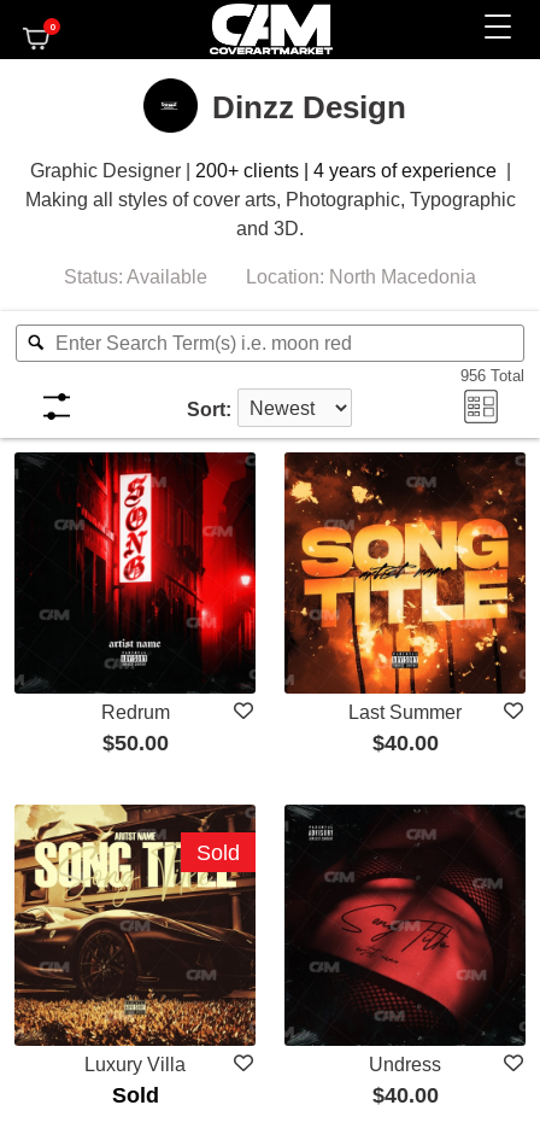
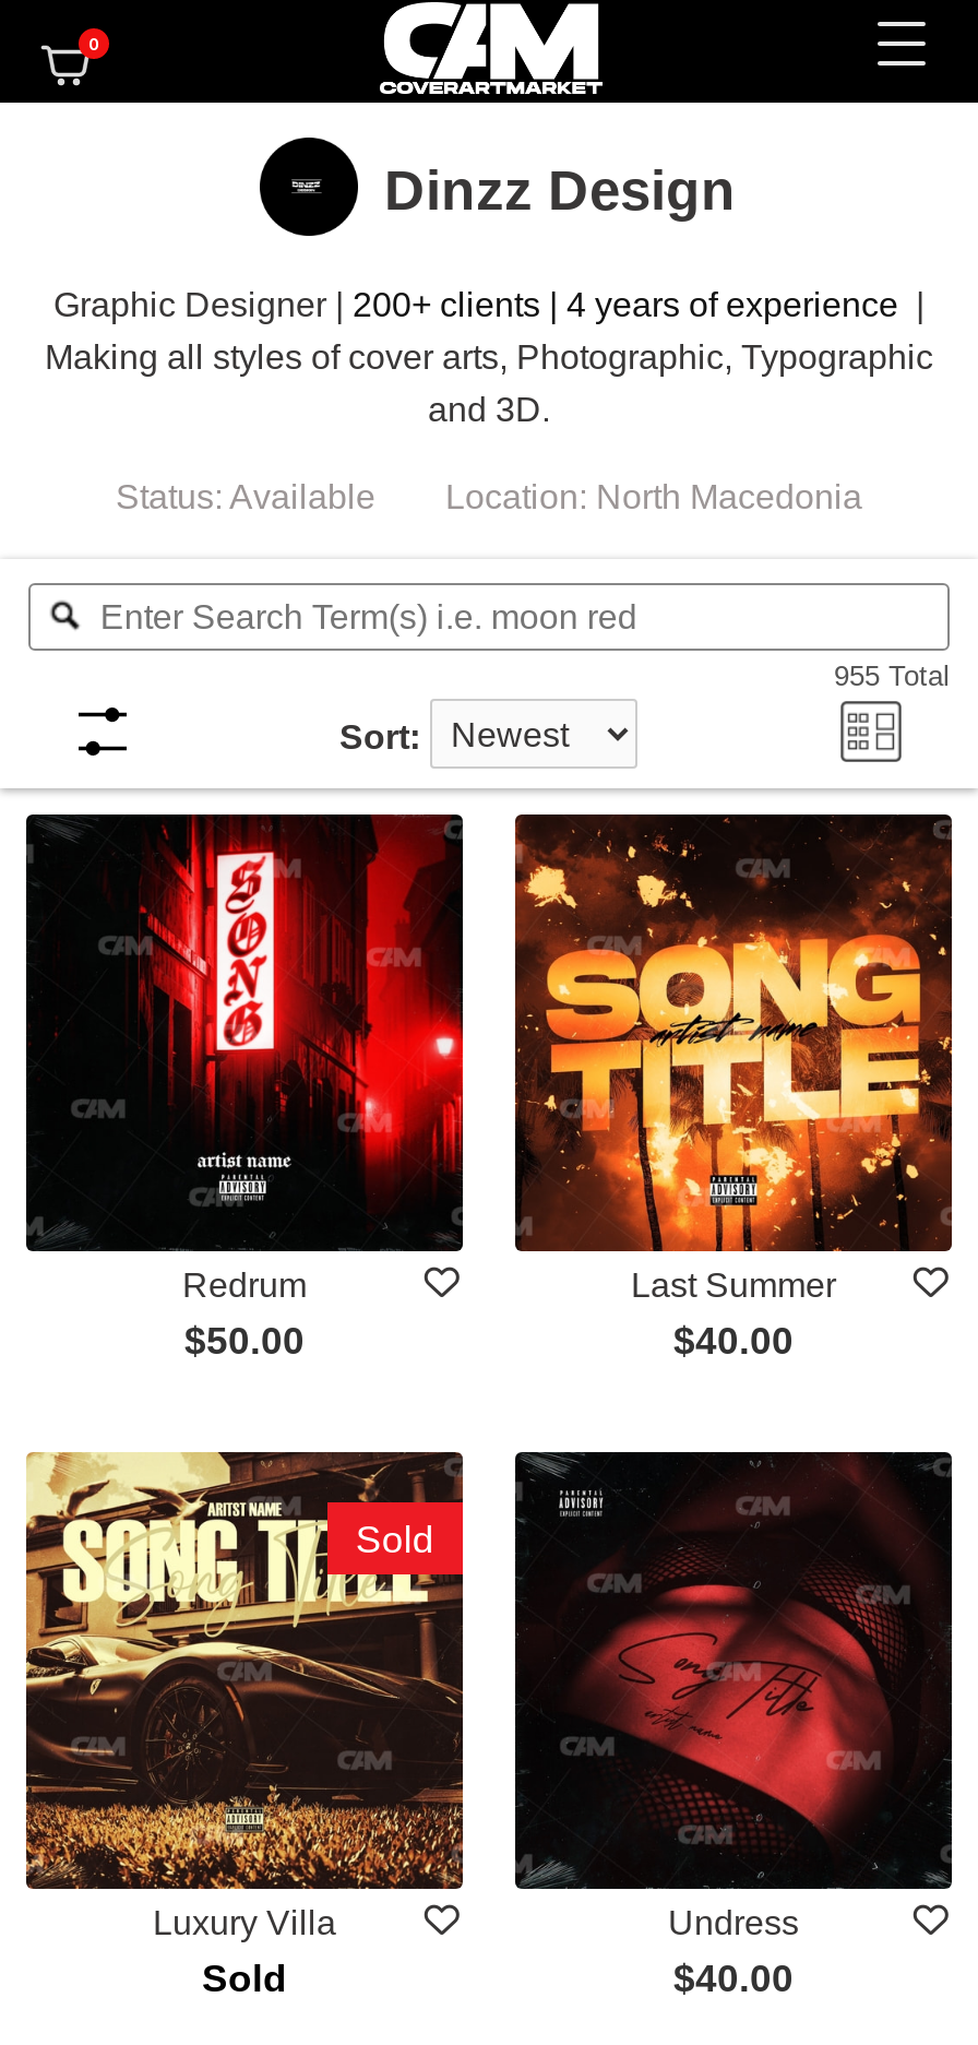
[460,366,524,384] 956 Total -> [834,659,950,691] 955 Total

